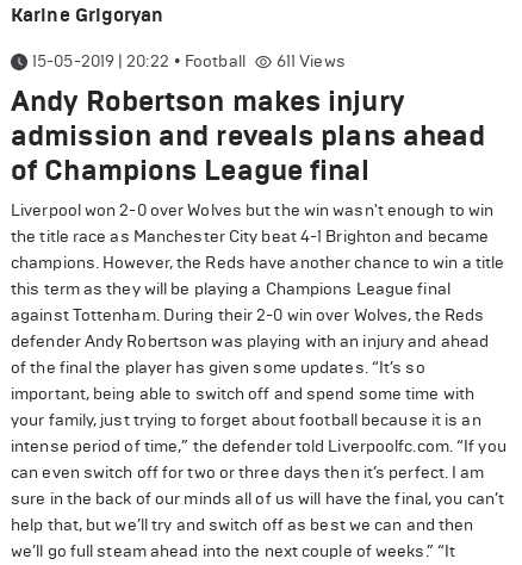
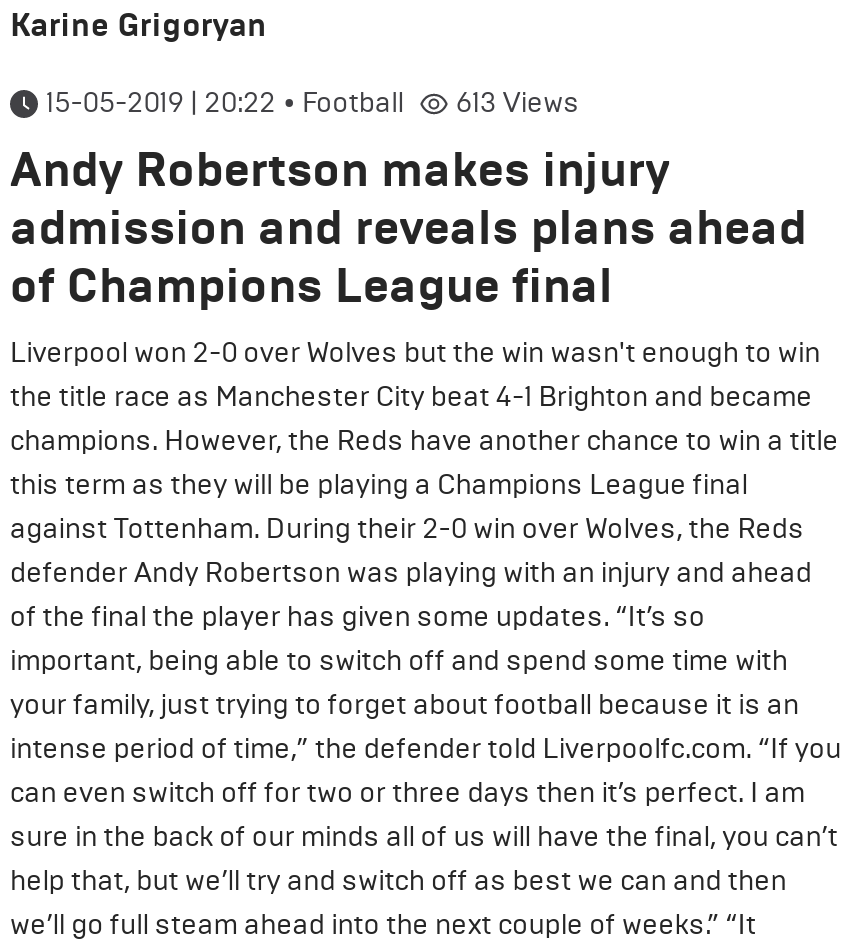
[276,51,345,72] 611 Views -> [456,86,580,120] 613 Views

